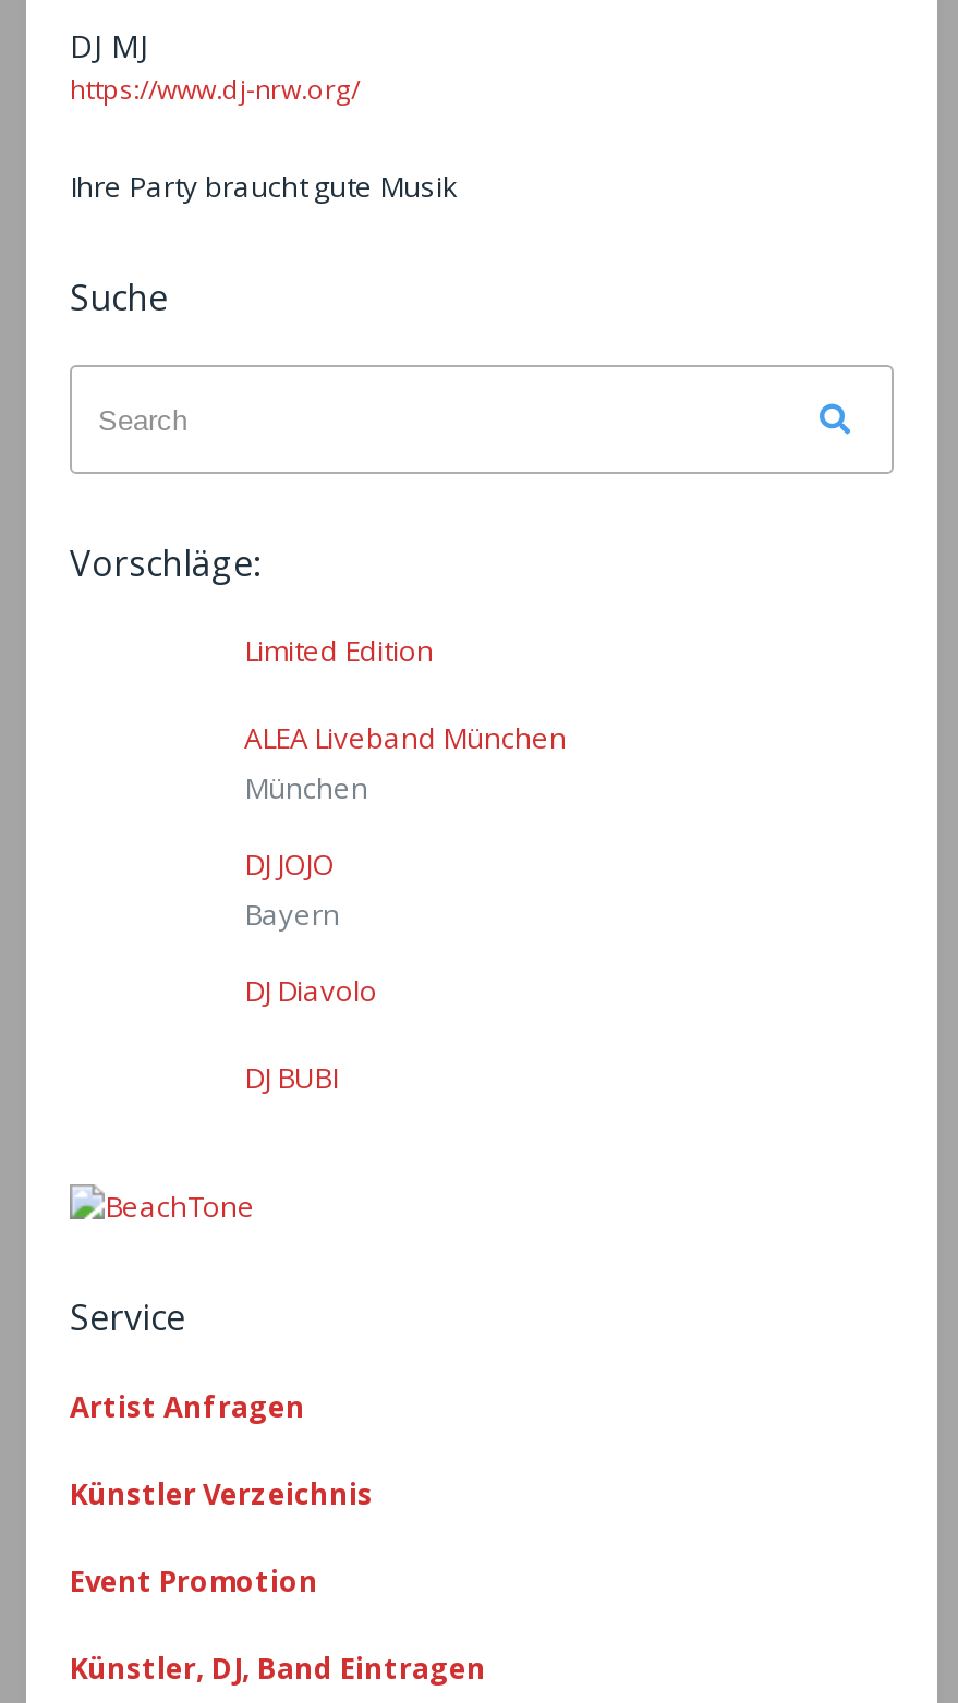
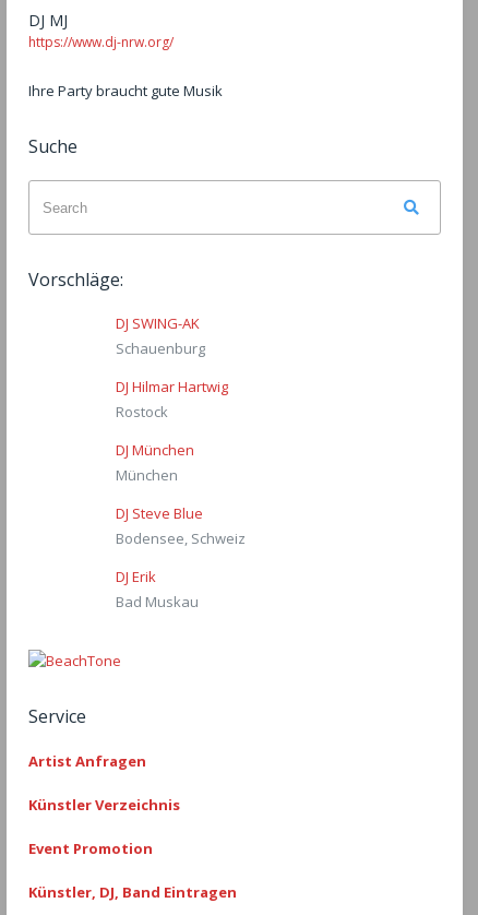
[244,632,567,758] Limited Edition | ALEA Liveband München -> [116,314,228,460] DJ SWING-AK | Schauenburg | DJ Hilmar Hartwig | Rostock | DJ München
moved [244,769,368,808] -> [116,466,178,485]: München
[244,845,377,1098] DJ JOJO | Bayern | DJ Diavolo | DJ BUBI -> [116,504,246,612] DJ Steve Blue | Bodensee, Schweiz | DJ Erik | Bad Muskau

